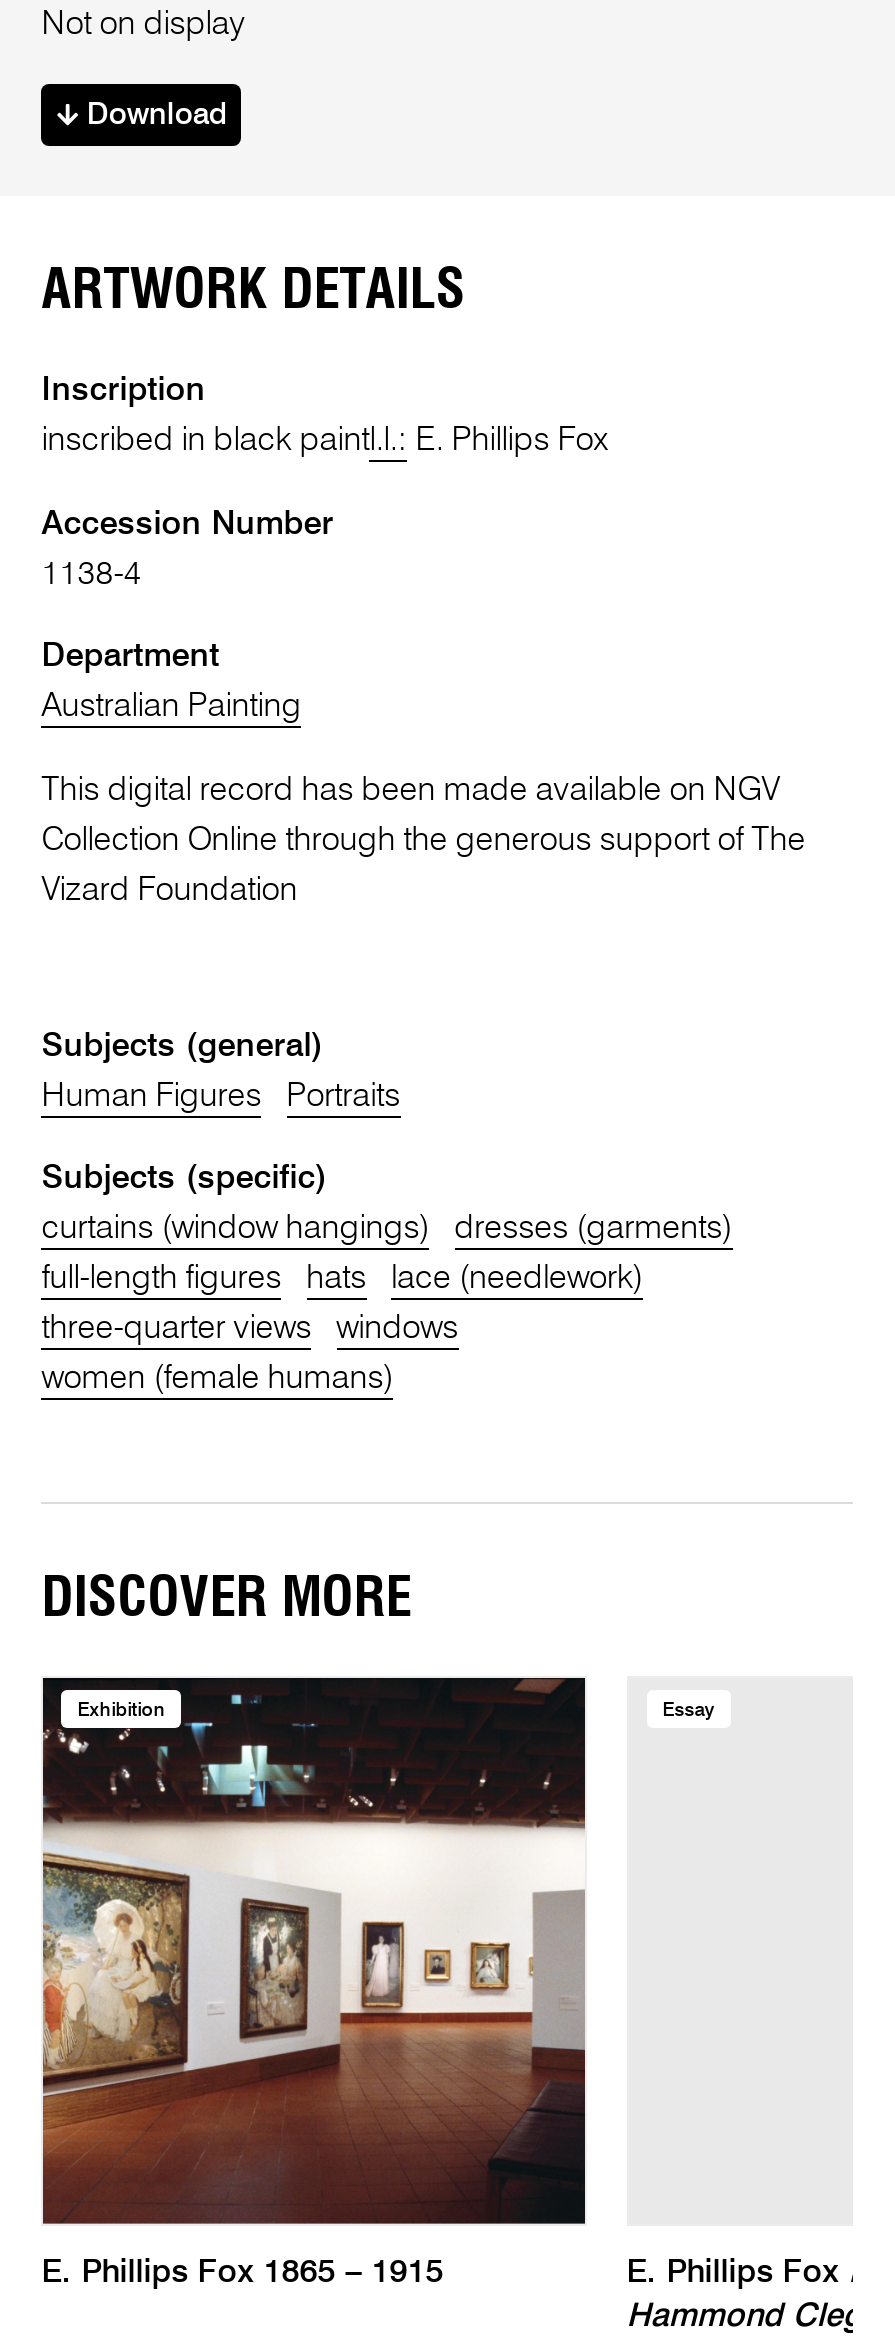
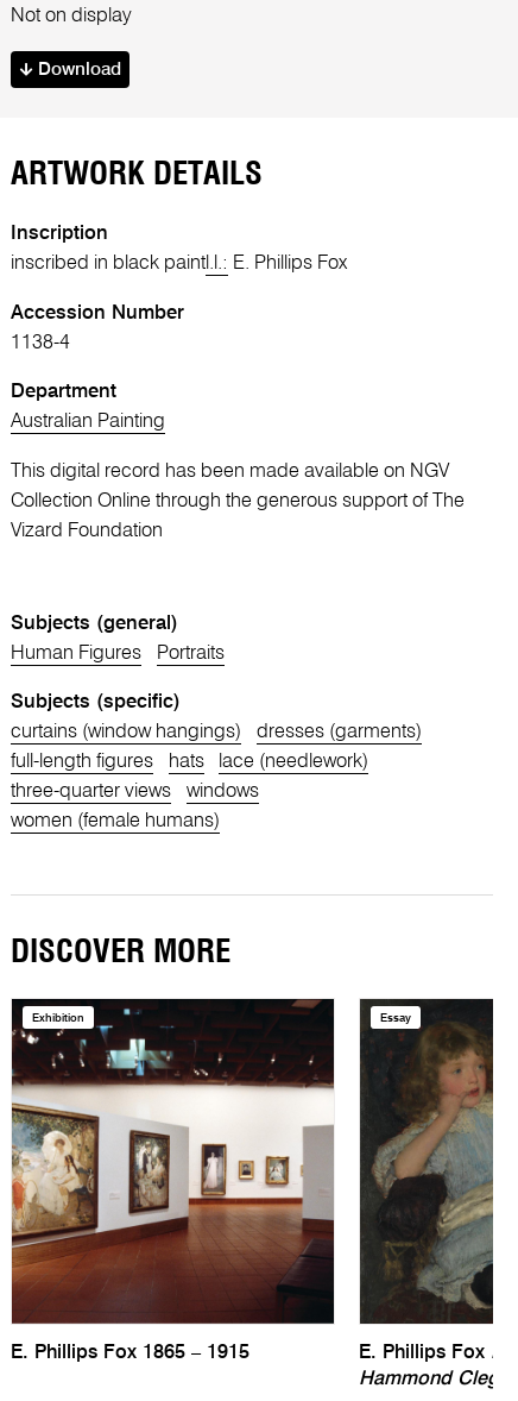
none -> [359,998,494,1325] [image]

